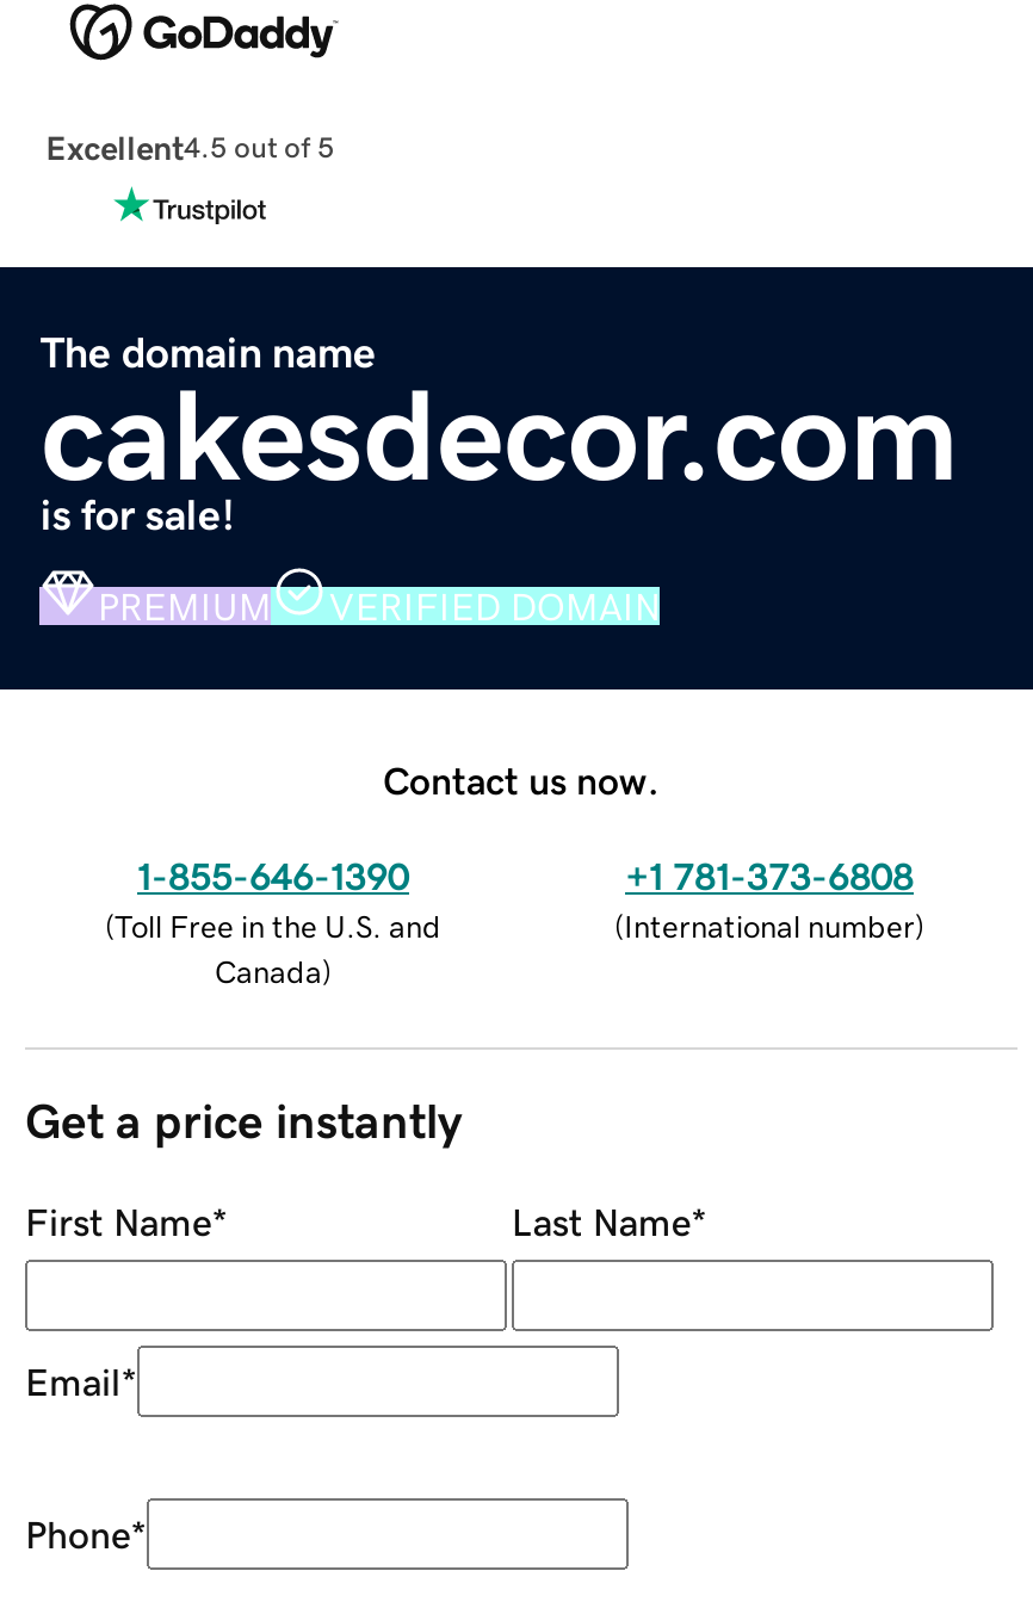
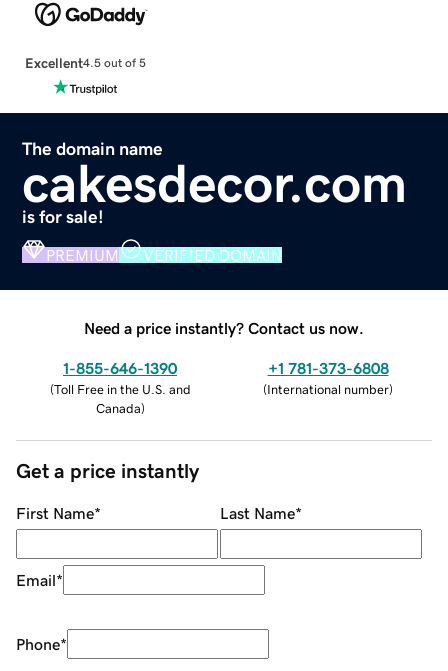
[383,760,660,798] Contact us now. -> [84,320,364,336] Need a price instantly? Contact us now.

